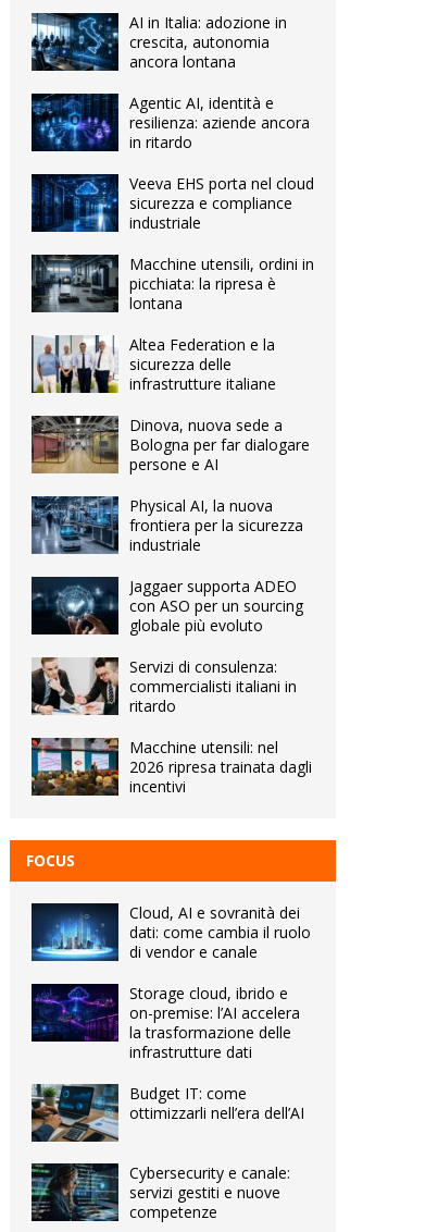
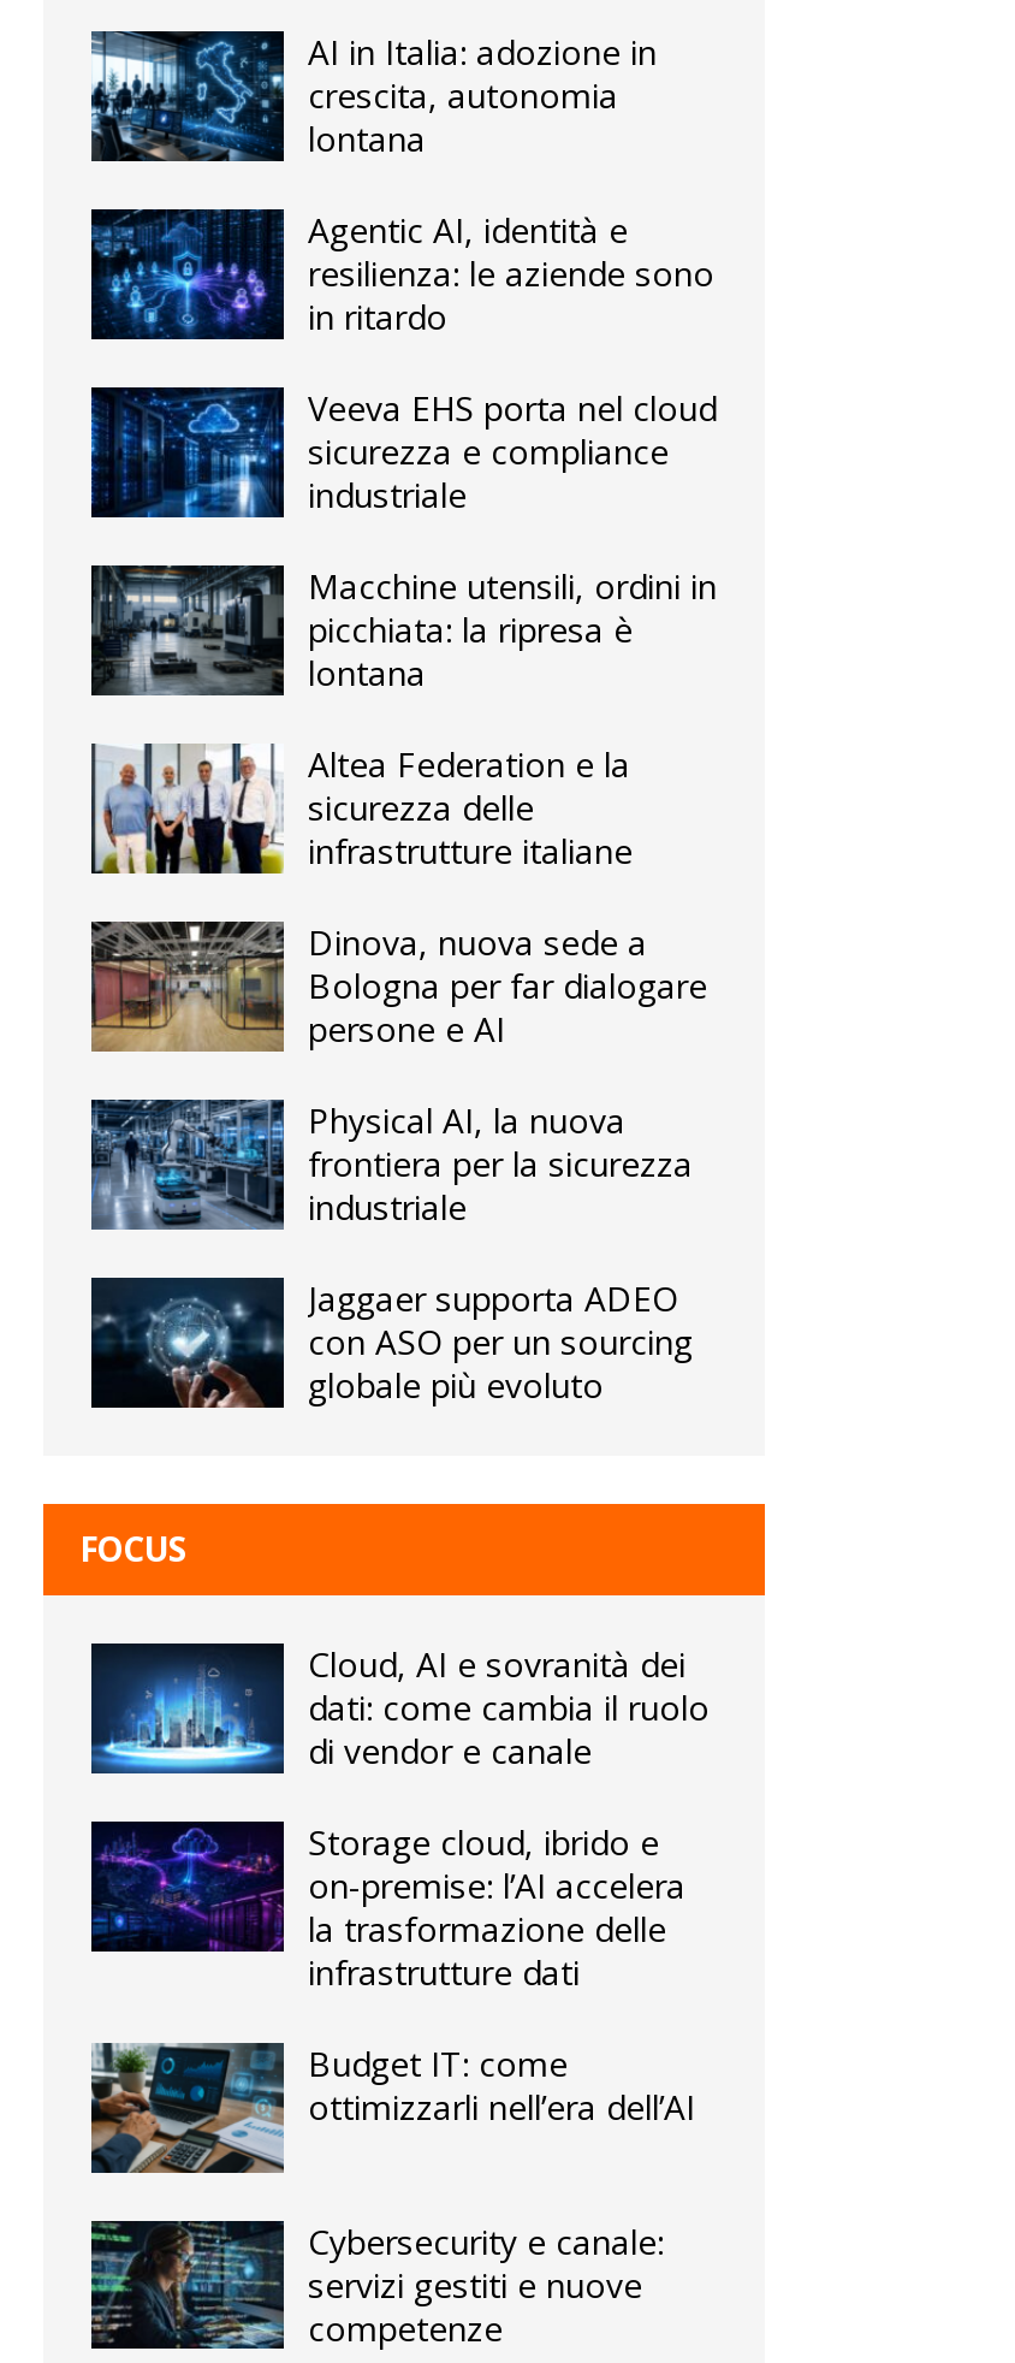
[129,51,236,72] ancora lontana -> [308,117,426,162] lontana
[129,112,310,133] resilienza: aziende ancora -> [308,251,714,297] resilienza: le aziende sono
[30,656,312,797] [image] | Servizi di consulenza: | commercialisti italiani in | ritardo | Macchine utensili: nel | 2026 ripresa trainata dagli | incentivi -> none
[30,737,114,797] [image] -> none

